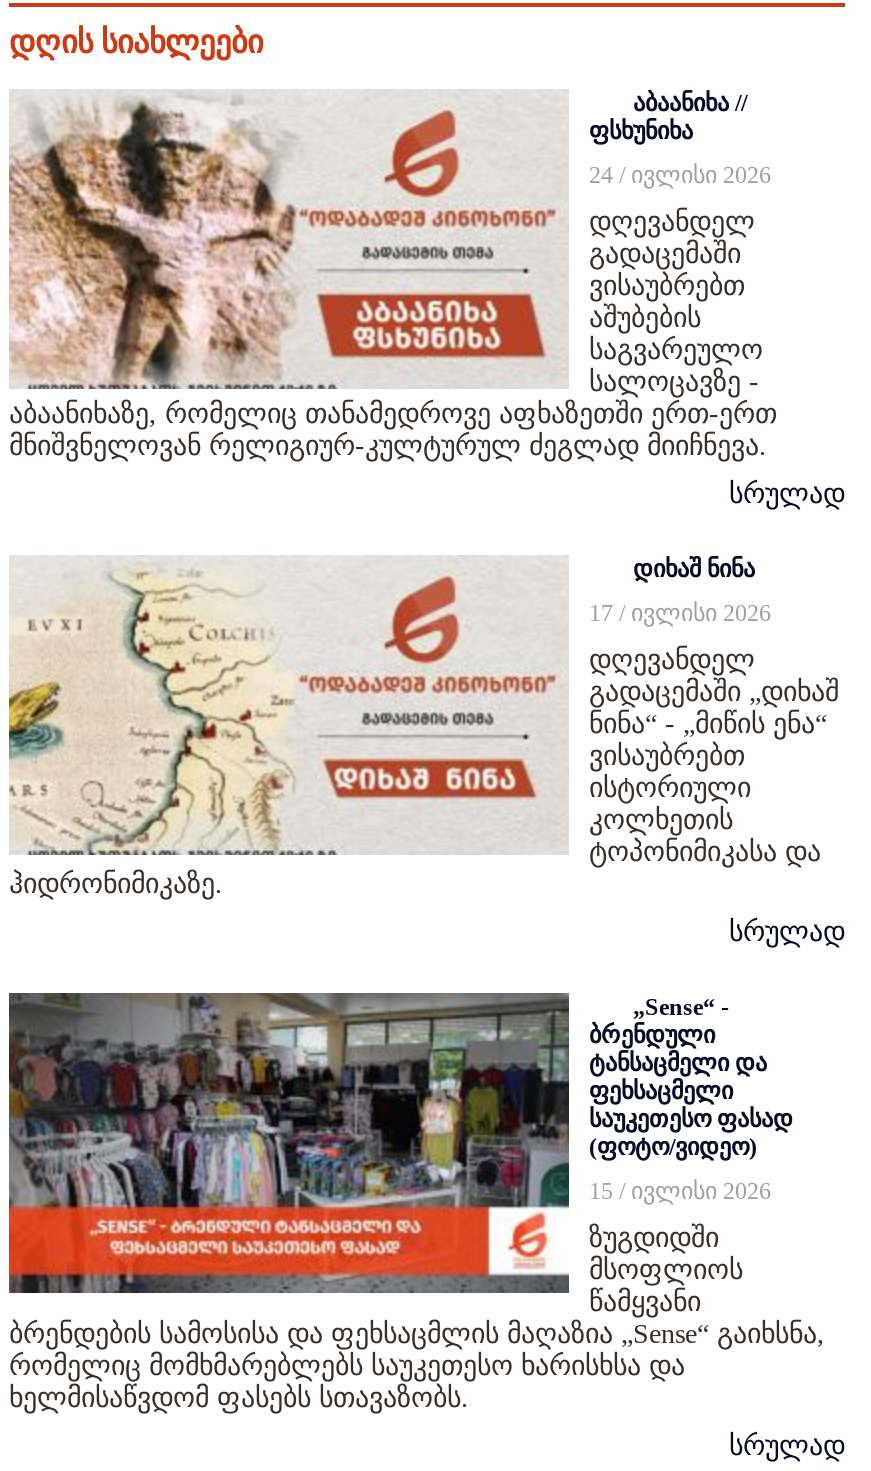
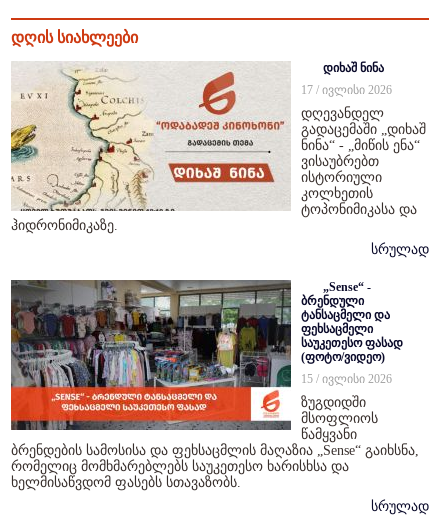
[9,90,845,510] [image] | აბაანიხა // | ფსხუნიხა | 24 / ივლისი 2026 | დღევანდელ | გადაცემაში | ვისაუბრებთ | აშუბების | საგვარეულო | სალოცავზე - | აბაანიხაზე, რომელიც თანამედროვე აფხაზეთში ერთ-ერთ | მნიშვნელოვან რელიგიურ-კულტურულ ძეგლად მიიჩნევა. | სრულად -> none
[317,293,547,359] [image] -> none

